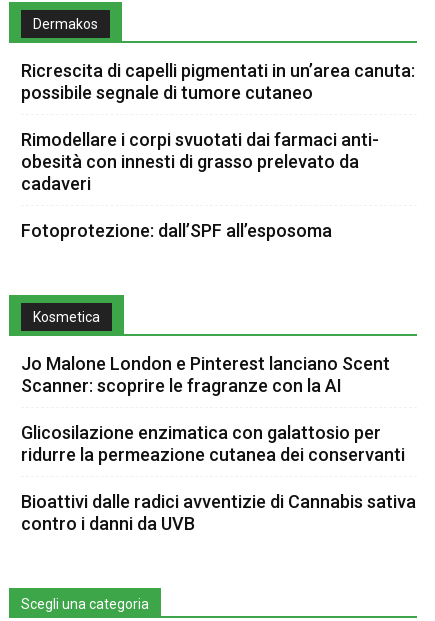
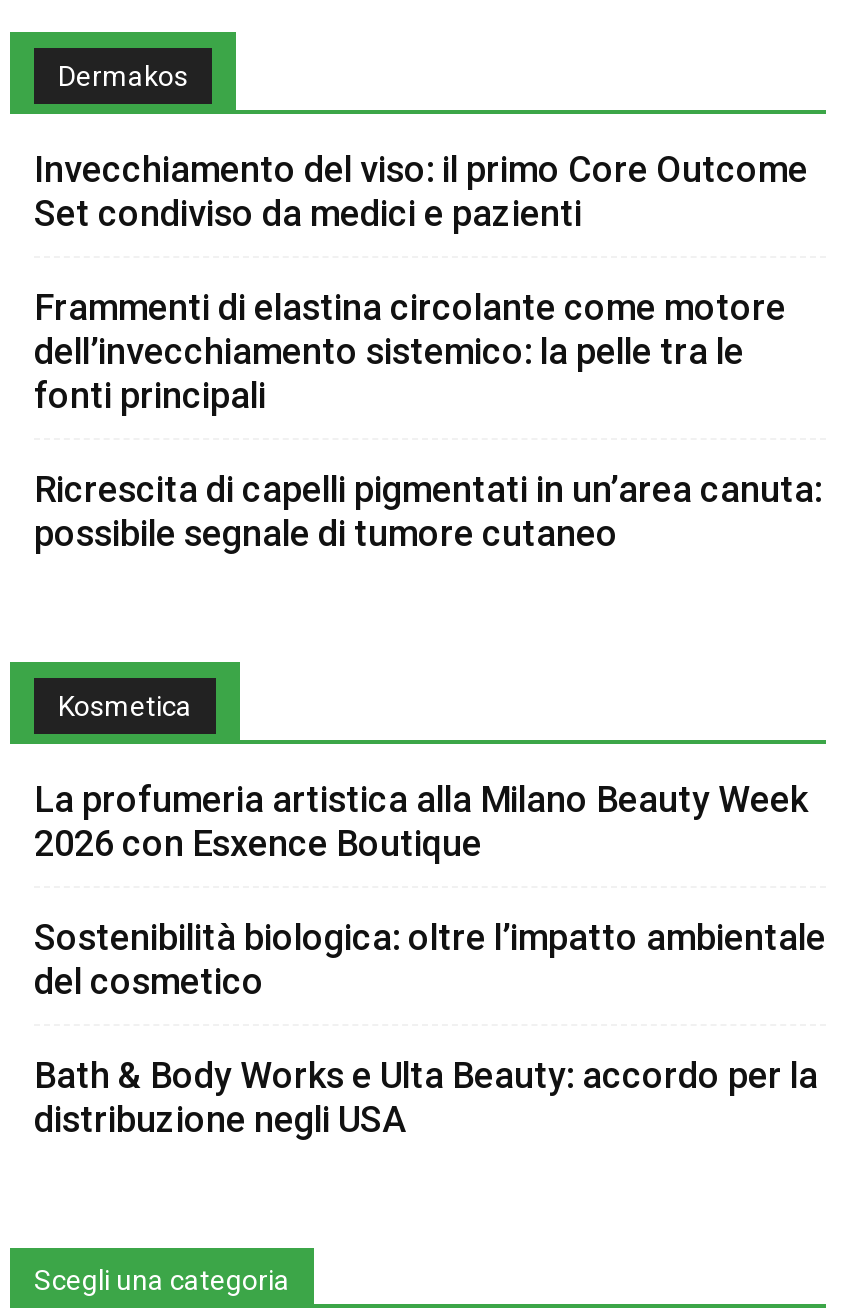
none -> [34,148,808,416] Invecchiamento del viso: il primo Core Outcome | Set condiviso da medici e pazienti | Frammenti di elastina circolante come motore | dell’invecchiamento sistemico: la pelle tra le | fonti principali
moved [21,60,415,103] -> [34,468,822,554]: Ricrescita di capelli pigmentati in un’area canuta: | possibile segnale di tumore cutaneo
[21,129,379,241] Rimodellare i corpi svuotati dai farmaci anti- | obesità con innesti di grasso prelevato da | cadaveri | Fotoprotezione: dall’SPF all’esposoma -> none
[21,353,390,396] Jo Malone London e Pinterest lanciano Scent | Scanner: scoprire le fragranze con la AI -> [34,778,808,864] La profumeria artistica alla Milano Beauty Week | 2026 con Esxence Boutique
[21,422,405,465] Glicosilazione enzimatica con galattosio per | ridurre la permeazione cutanea dei conservanti -> [34,916,826,1002] Sostenibilità biologica: oltre l’impatto ambientale | del cosmetico
[21,491,416,534] Bioattivi dalle radici avventizie di Cannabis sativa | contro i danni da UVB -> [34,1054,818,1140] Bath & Body Works e Ulta Beauty: accordo per la | distribuzione negli USA

